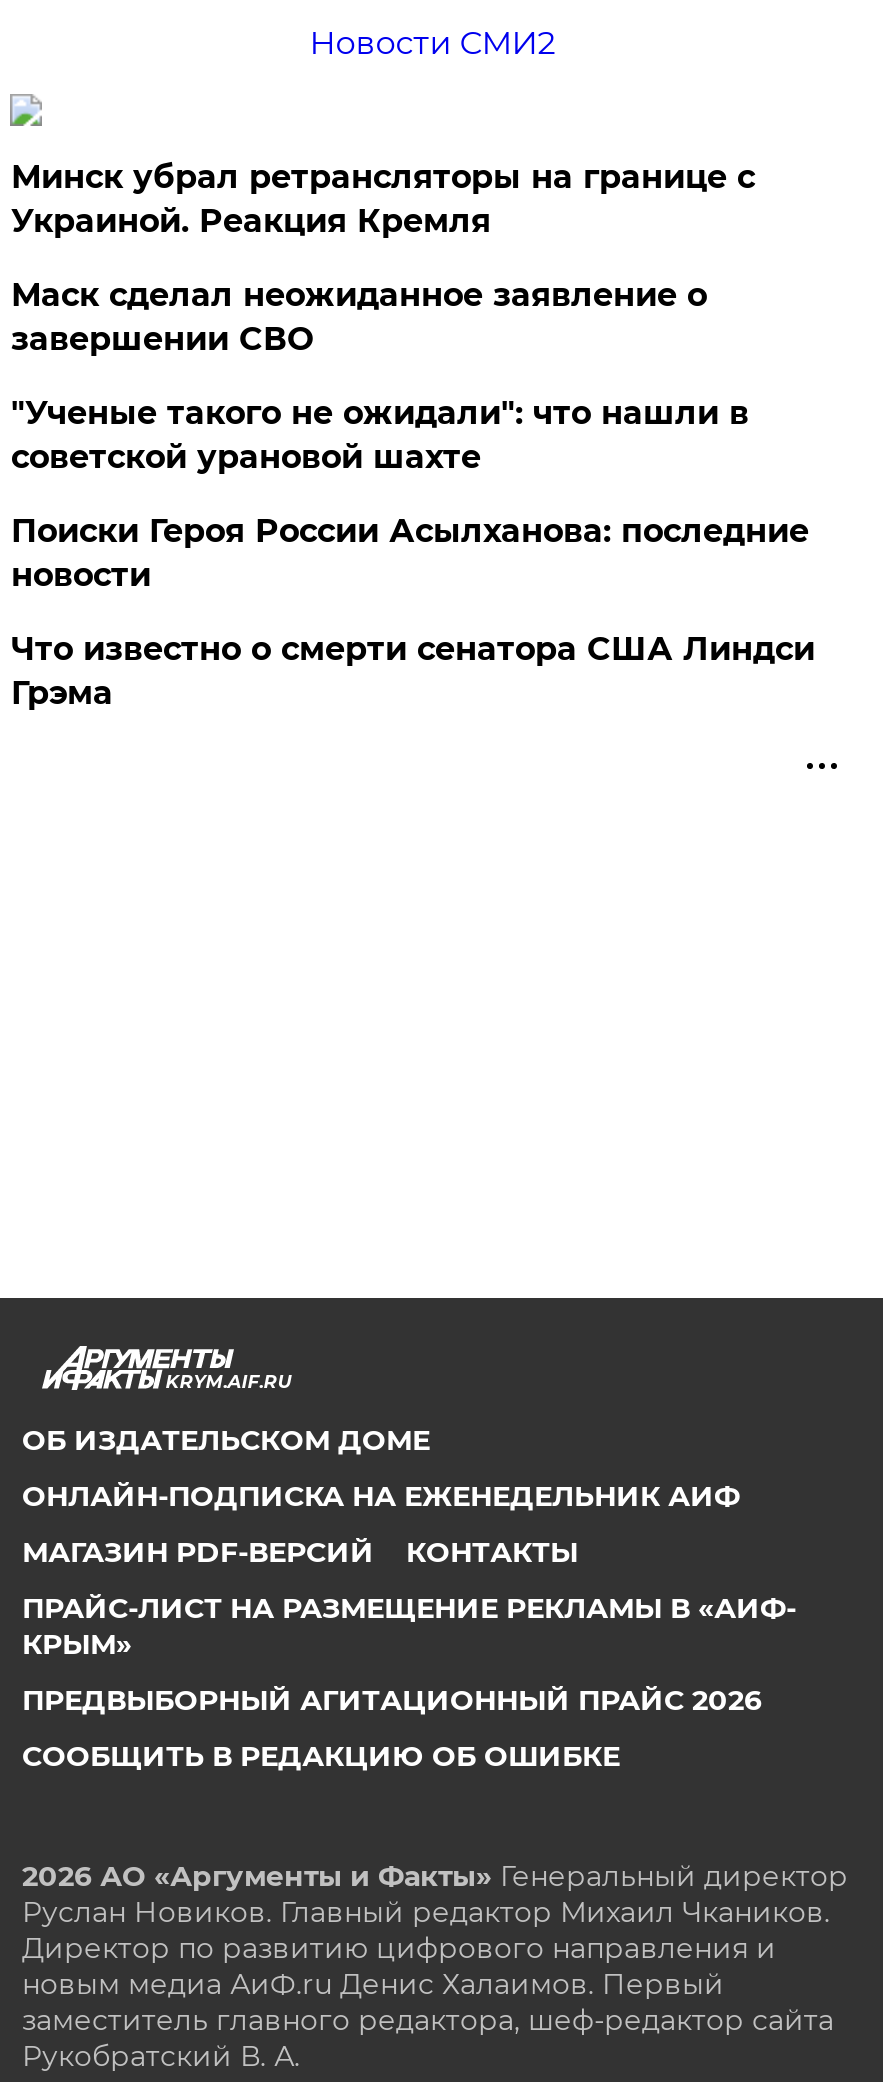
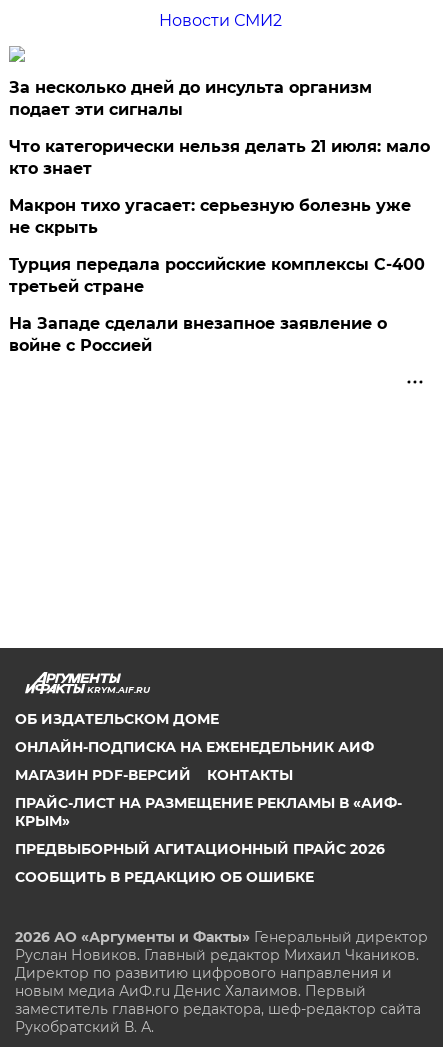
[11,158,755,240] Минск убрал ретрансляторы на границе с | Украиной. Реакция Кремля -> [9,78,372,119] За несколько дней до инсульта организм | подает эти сигналы
[11,276,707,358] Маск сделал неожиданное заявление о | завершении СВО -> [9,137,430,178] Что категорически нельзя делать 21 июля: мало | кто знает
[11,394,749,476] "Ученые такого не ожидали": что нашли в | советской урановой шахте -> [9,196,411,237] Макрон тихо угасает: серьезную болезнь уже | не скрыть
[11,512,809,594] Поиски Героя России Асылханова: последние | новости -> [9,255,425,296] Турция передала российские комплексы С-400 | третьей стране
[11,630,815,712] Что известно о смерти сенатора США Линдси | Грэма -> [9,314,387,355] На Западе сделали внезапное заявление о | войне с Россией

